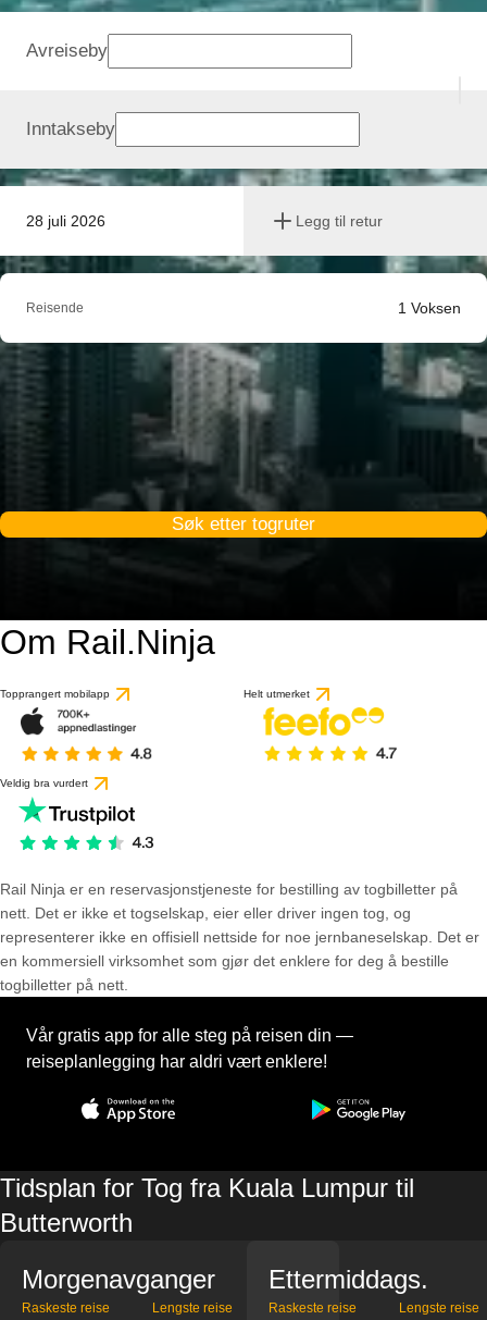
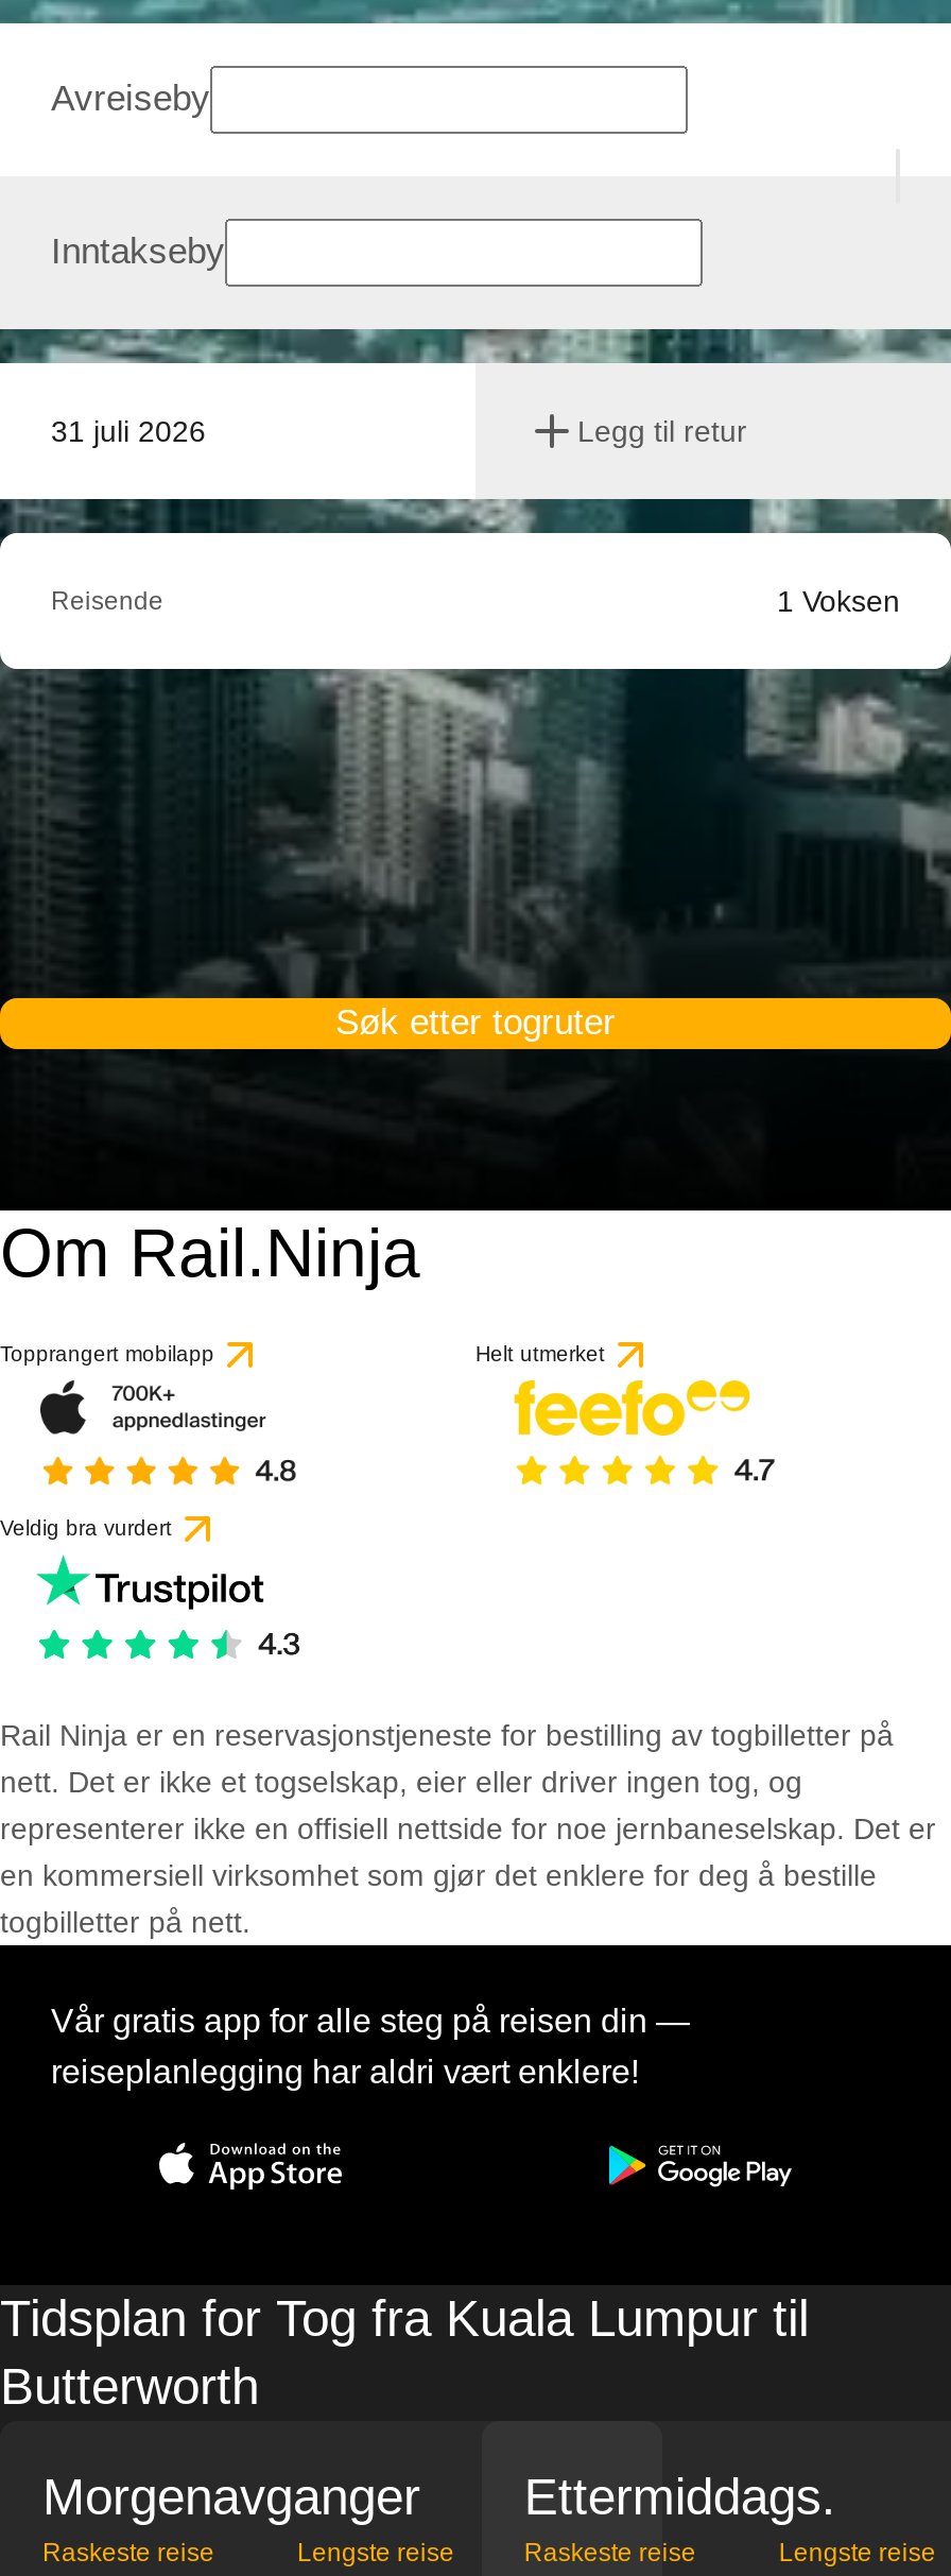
[26,212,105,230] 28 juli 2026 -> [51,414,206,448] 31 juli 2026

